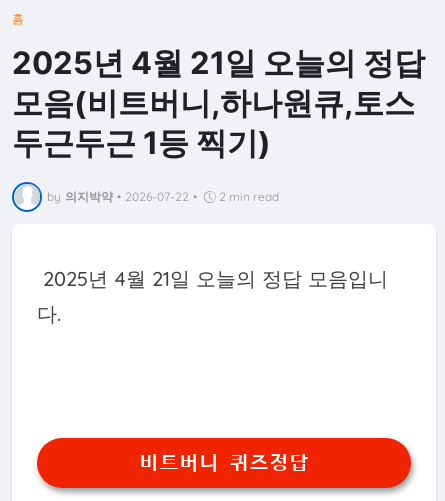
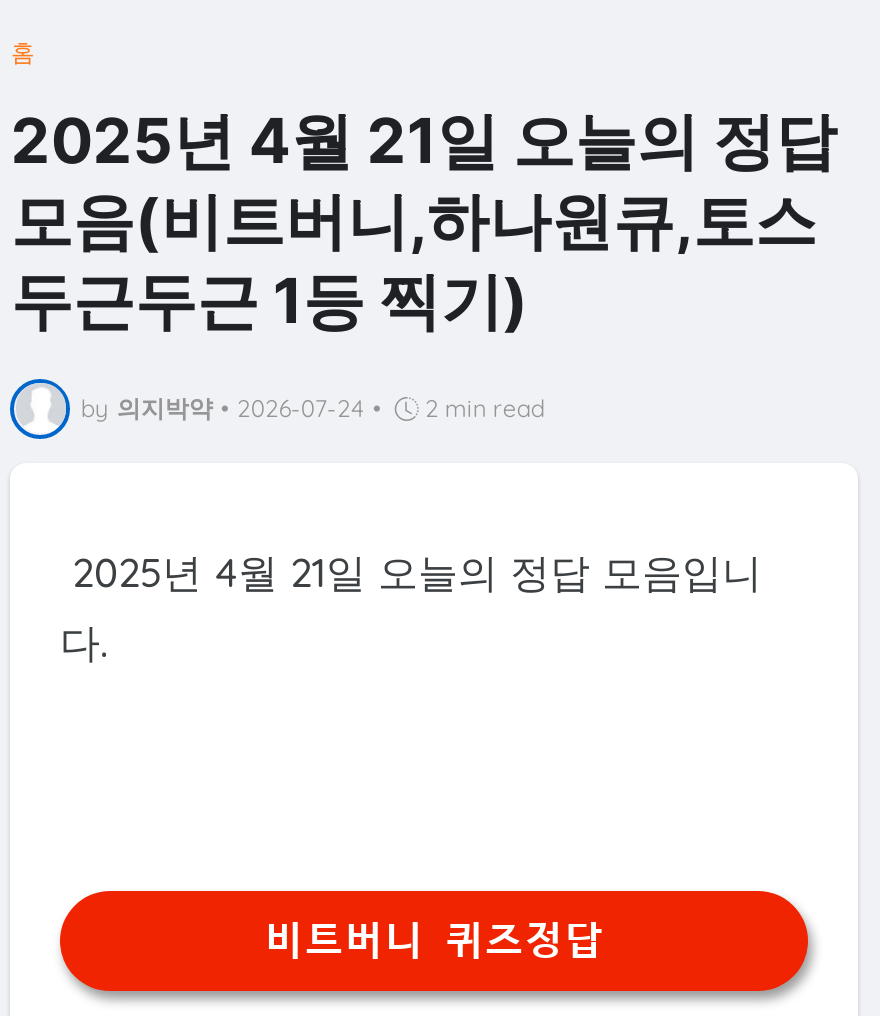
[47,189,279,204] by 의지박약 • 2026-07-22 • 2 min read -> [81,393,545,423] by 의지박약 • 2026-07-24 • 2 min read

